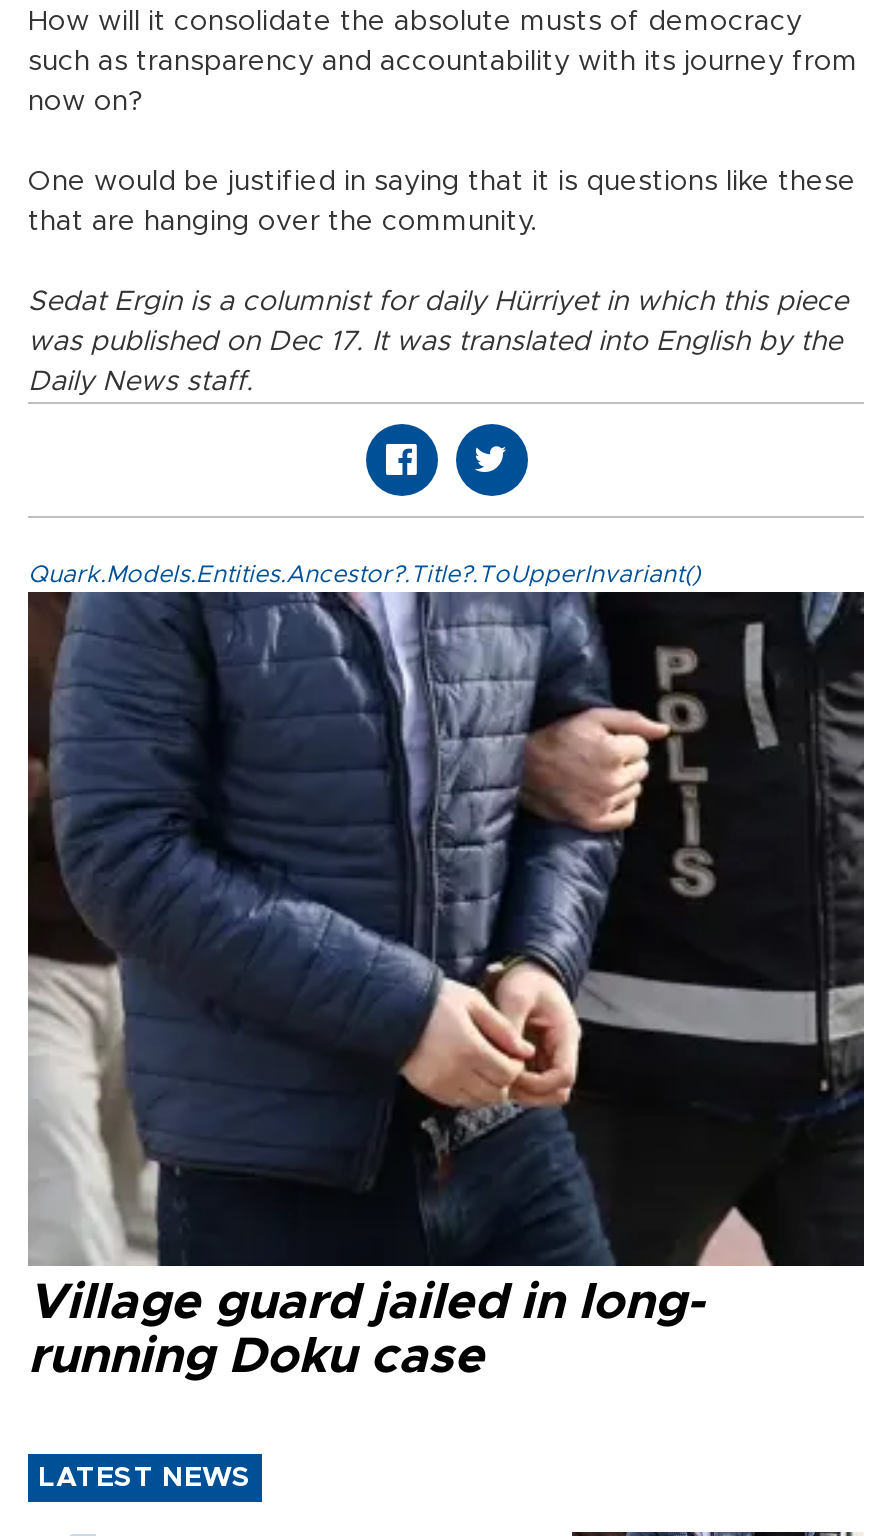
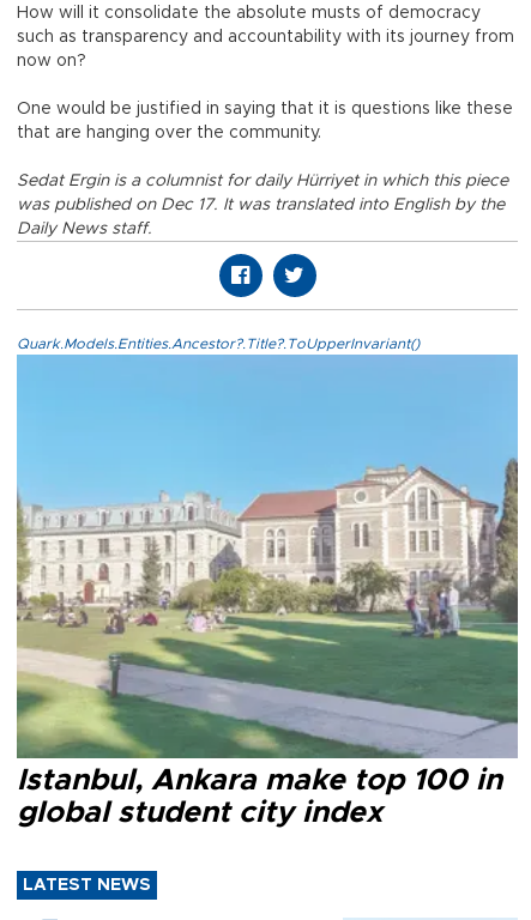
[26,590,866,1383] [image] | Village guard jailed in long- | running Doku case -> [16,355,519,828] [image] | Istanbul, Ankara make top 100 in | global student city index

